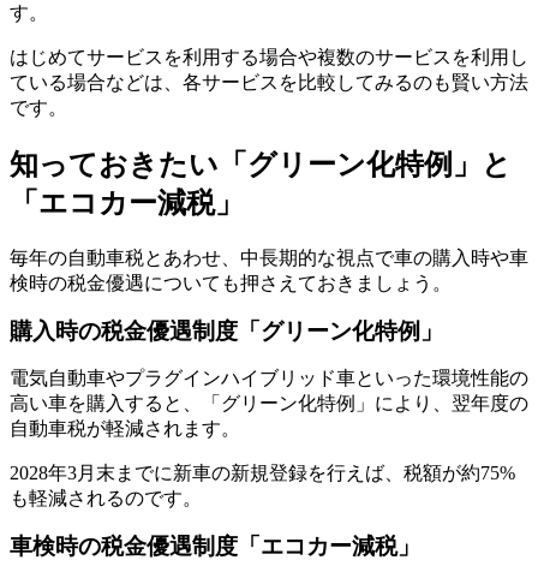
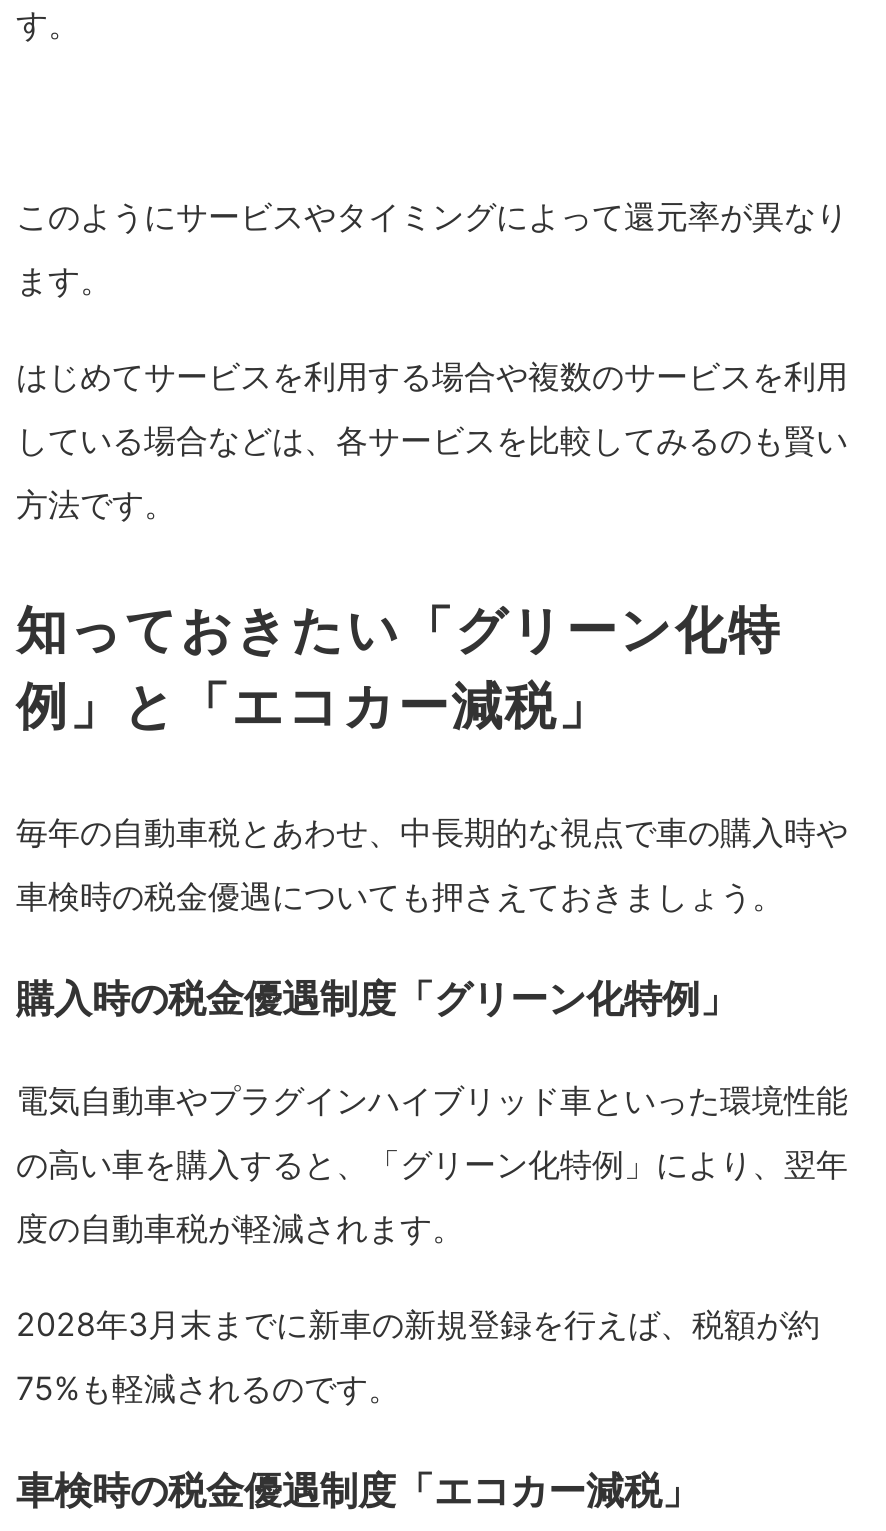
[10,47,528,293] はじめてサービスを利用する場合や複数のサービスを利用し | ている場合などは、各サービスを比較してみるのも賢い方法 | です。 | 知っておきたい「グリーン化特例」と | 「エコカー減税」 | 毎年の自動車税とあわせ、中長期的な視点で車の購入時や車 | 検時の税金優遇についても押さえておきましょう。 -> [16,197,848,917] このようにサービスやタイミングによって還元率が異なり | ます。 | はじめてサービスを利用する場合や複数のサービスを利用 | している場合などは、各サービスを比較してみるのも賢い | 方法です。 | 知っておきたい「グリーン化特 | 例」と「エコカー減税」 | 毎年の自動車税とあわせ、中長期的な視点で車の購入時や | 車検時の税金優遇についても押さえておきましょう。

